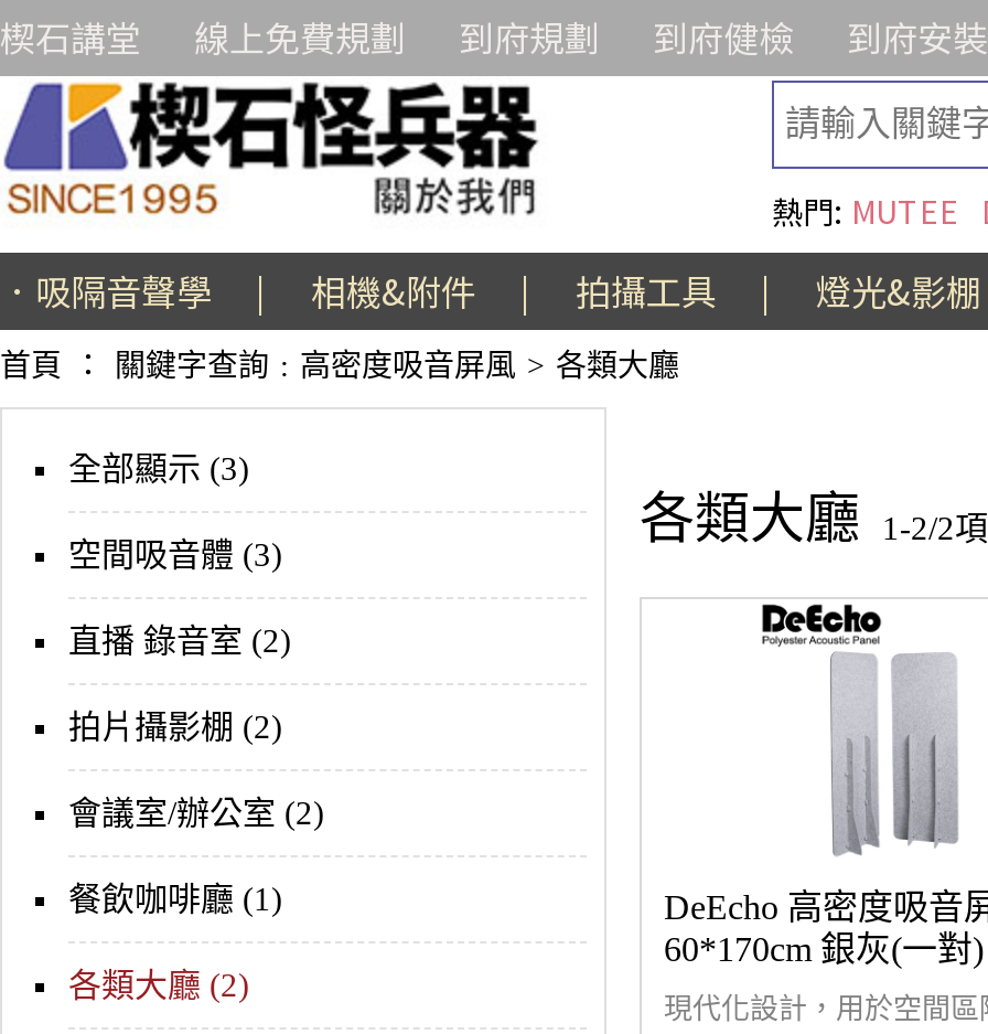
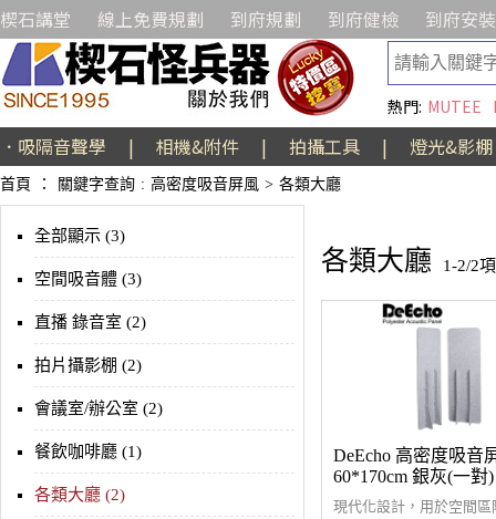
none -> [277,39,355,116] [image]

